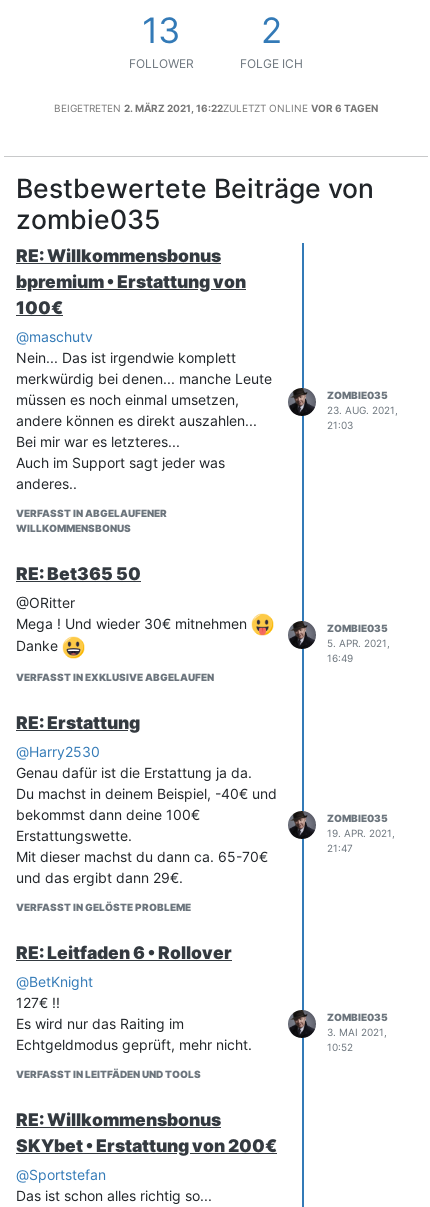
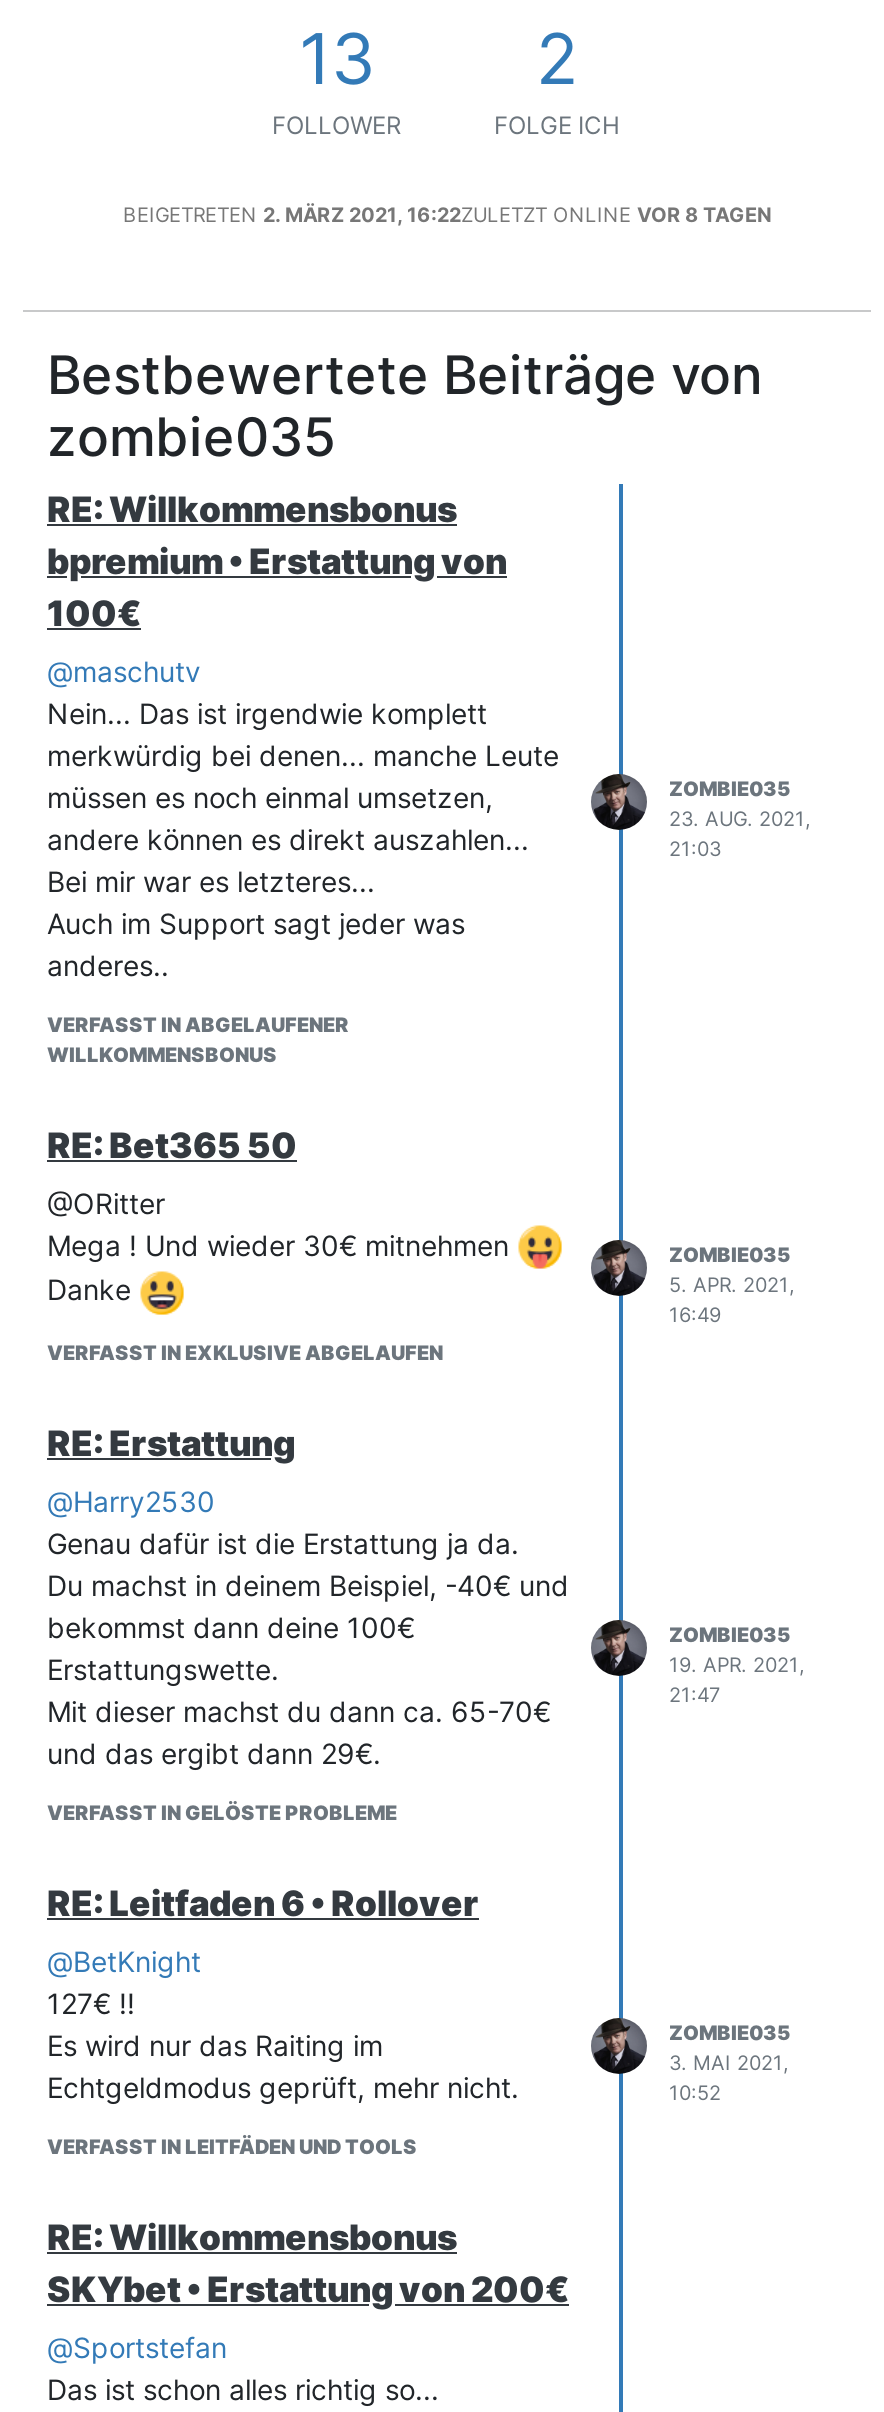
[54,102,378,114] BEIGETRETEN 2. MÄRZ 2021, 16:22ZULETZT ONLINE VOR 6 TAGEN -> [123,202,771,226] BEIGETRETEN 2. MÄRZ 2021, 16:22ZULETZT ONLINE VOR 8 TAGEN

